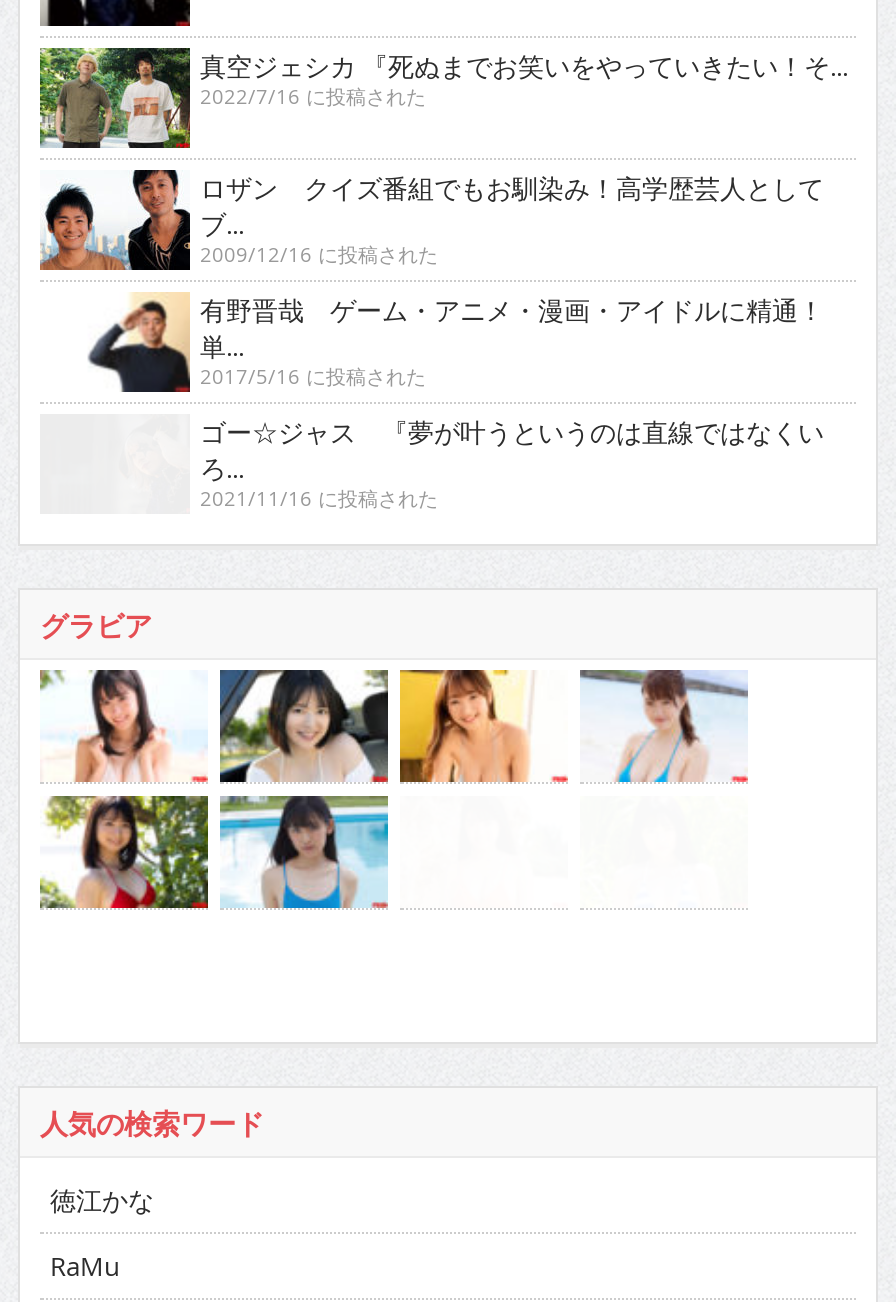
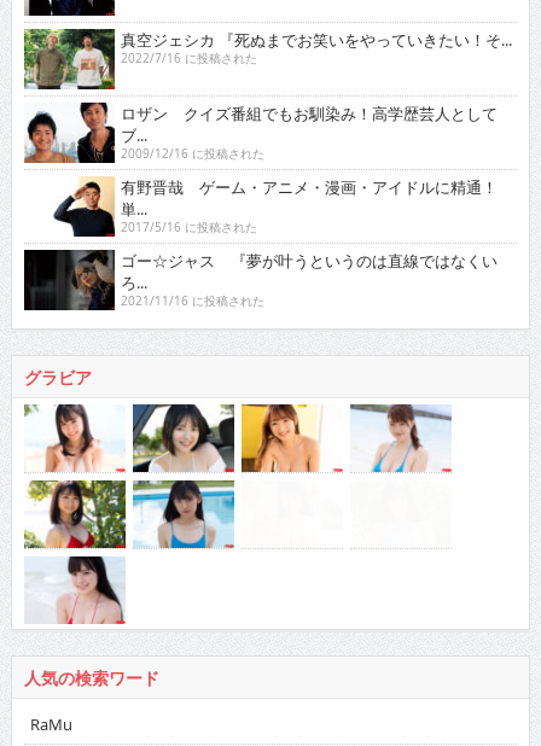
none -> [23,249,116,311] [image]
none -> [25,555,127,625] [image]
[50,1182,154,1218] 徳江かな -> none

